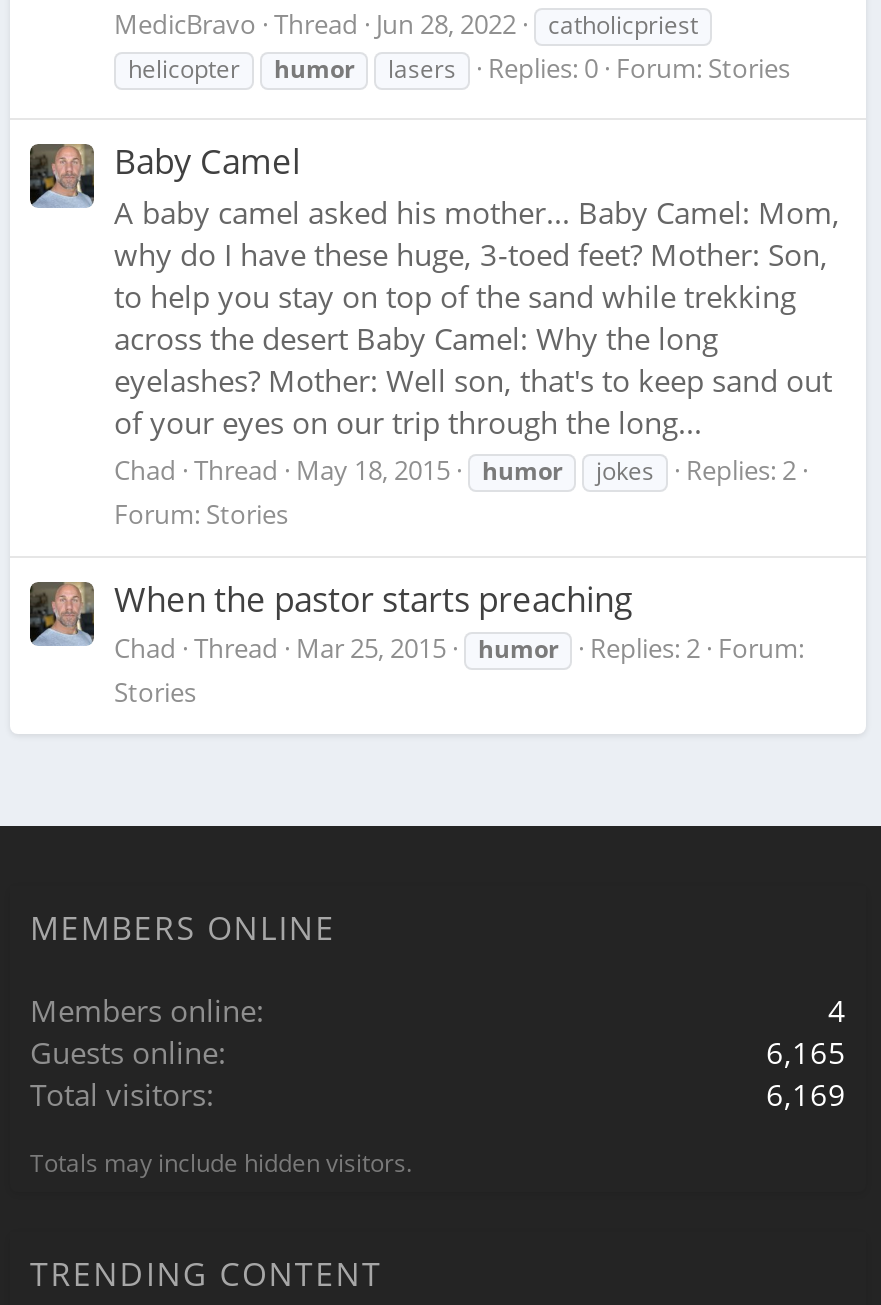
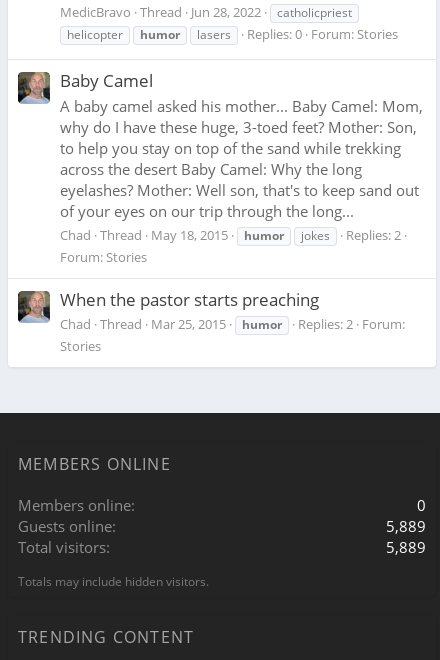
[828,990,846,1030] 4 -> [417,495,426,515] 0
[766,1032,846,1072] 6,165 -> [386,516,426,536] 5,889
[766,1074,846,1114] 6,169 -> [386,537,426,557] 5,889

